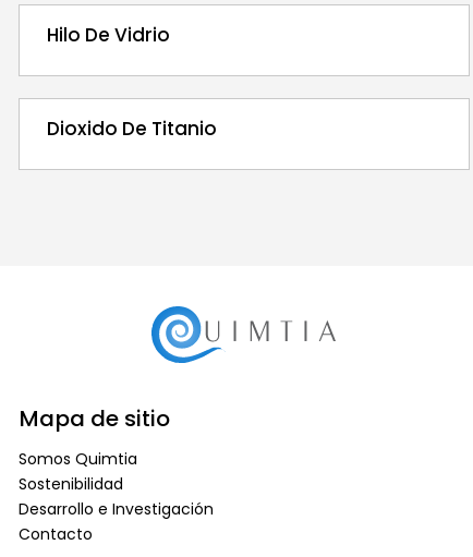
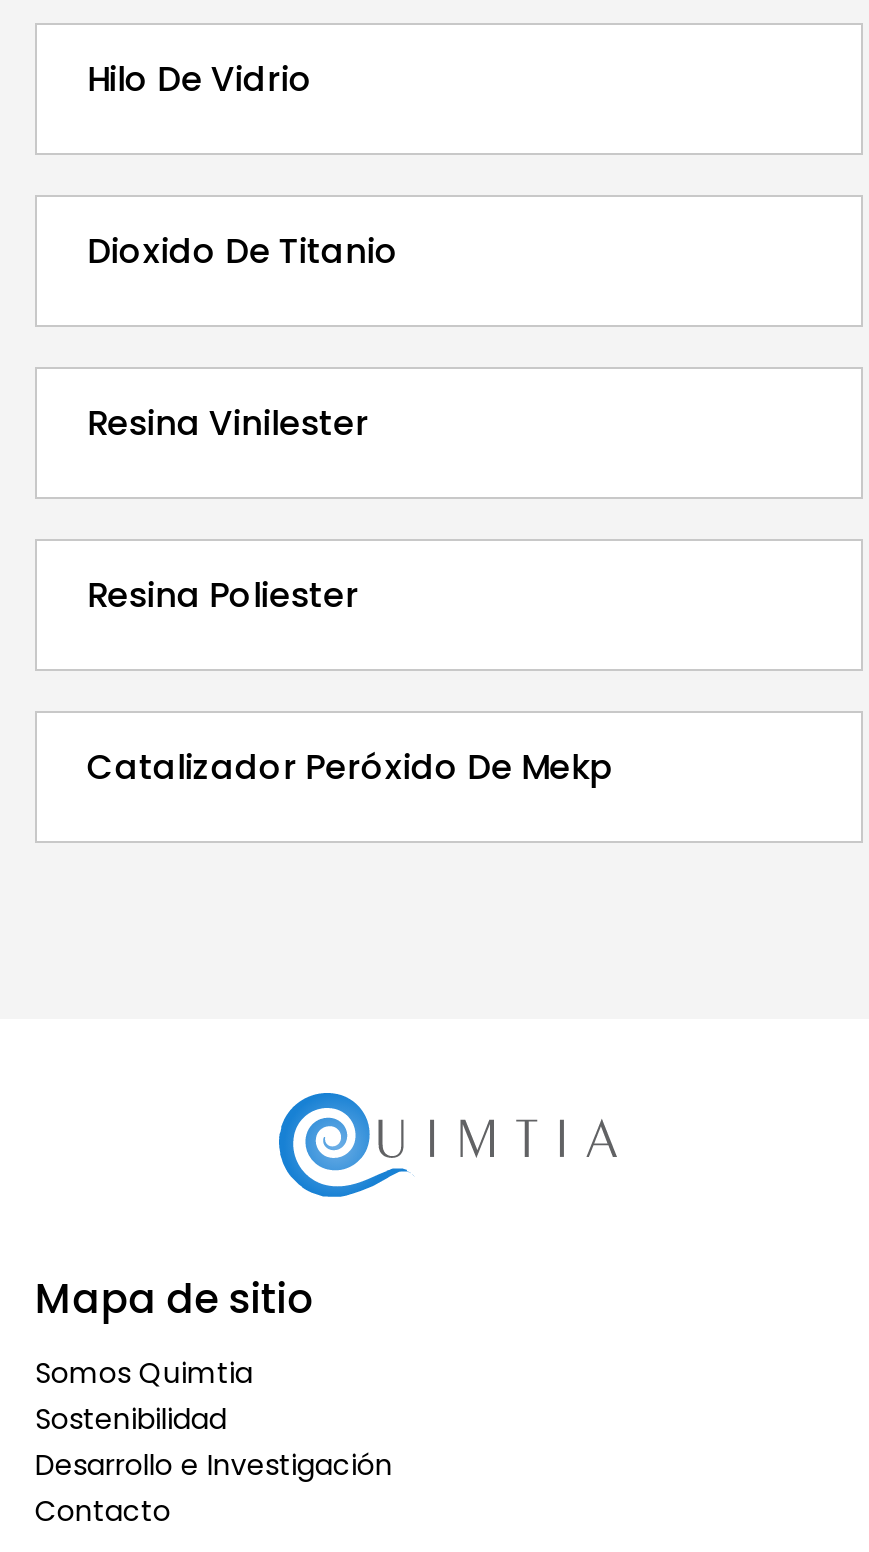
none -> [87,399,369,447] Resina Vinilester
none -> [87,571,359,619] Resina Poliester
none -> [87,743,613,791] Catalizador Peróxido De Mekp

